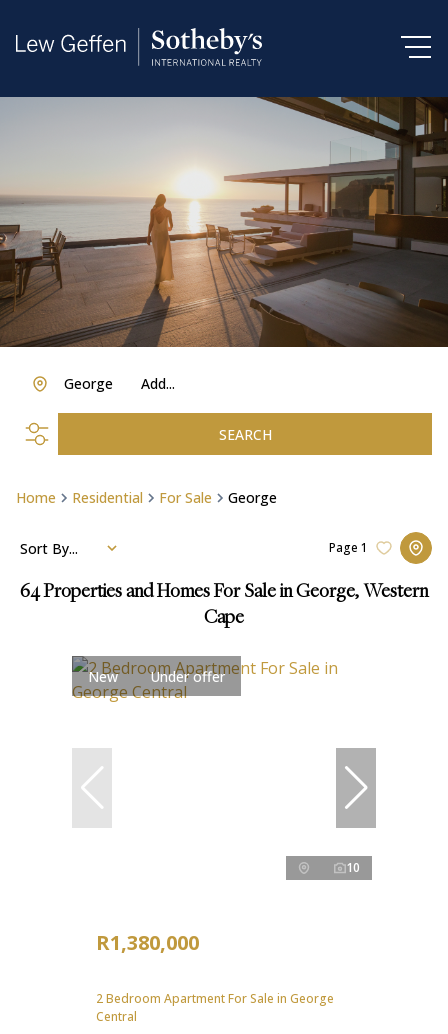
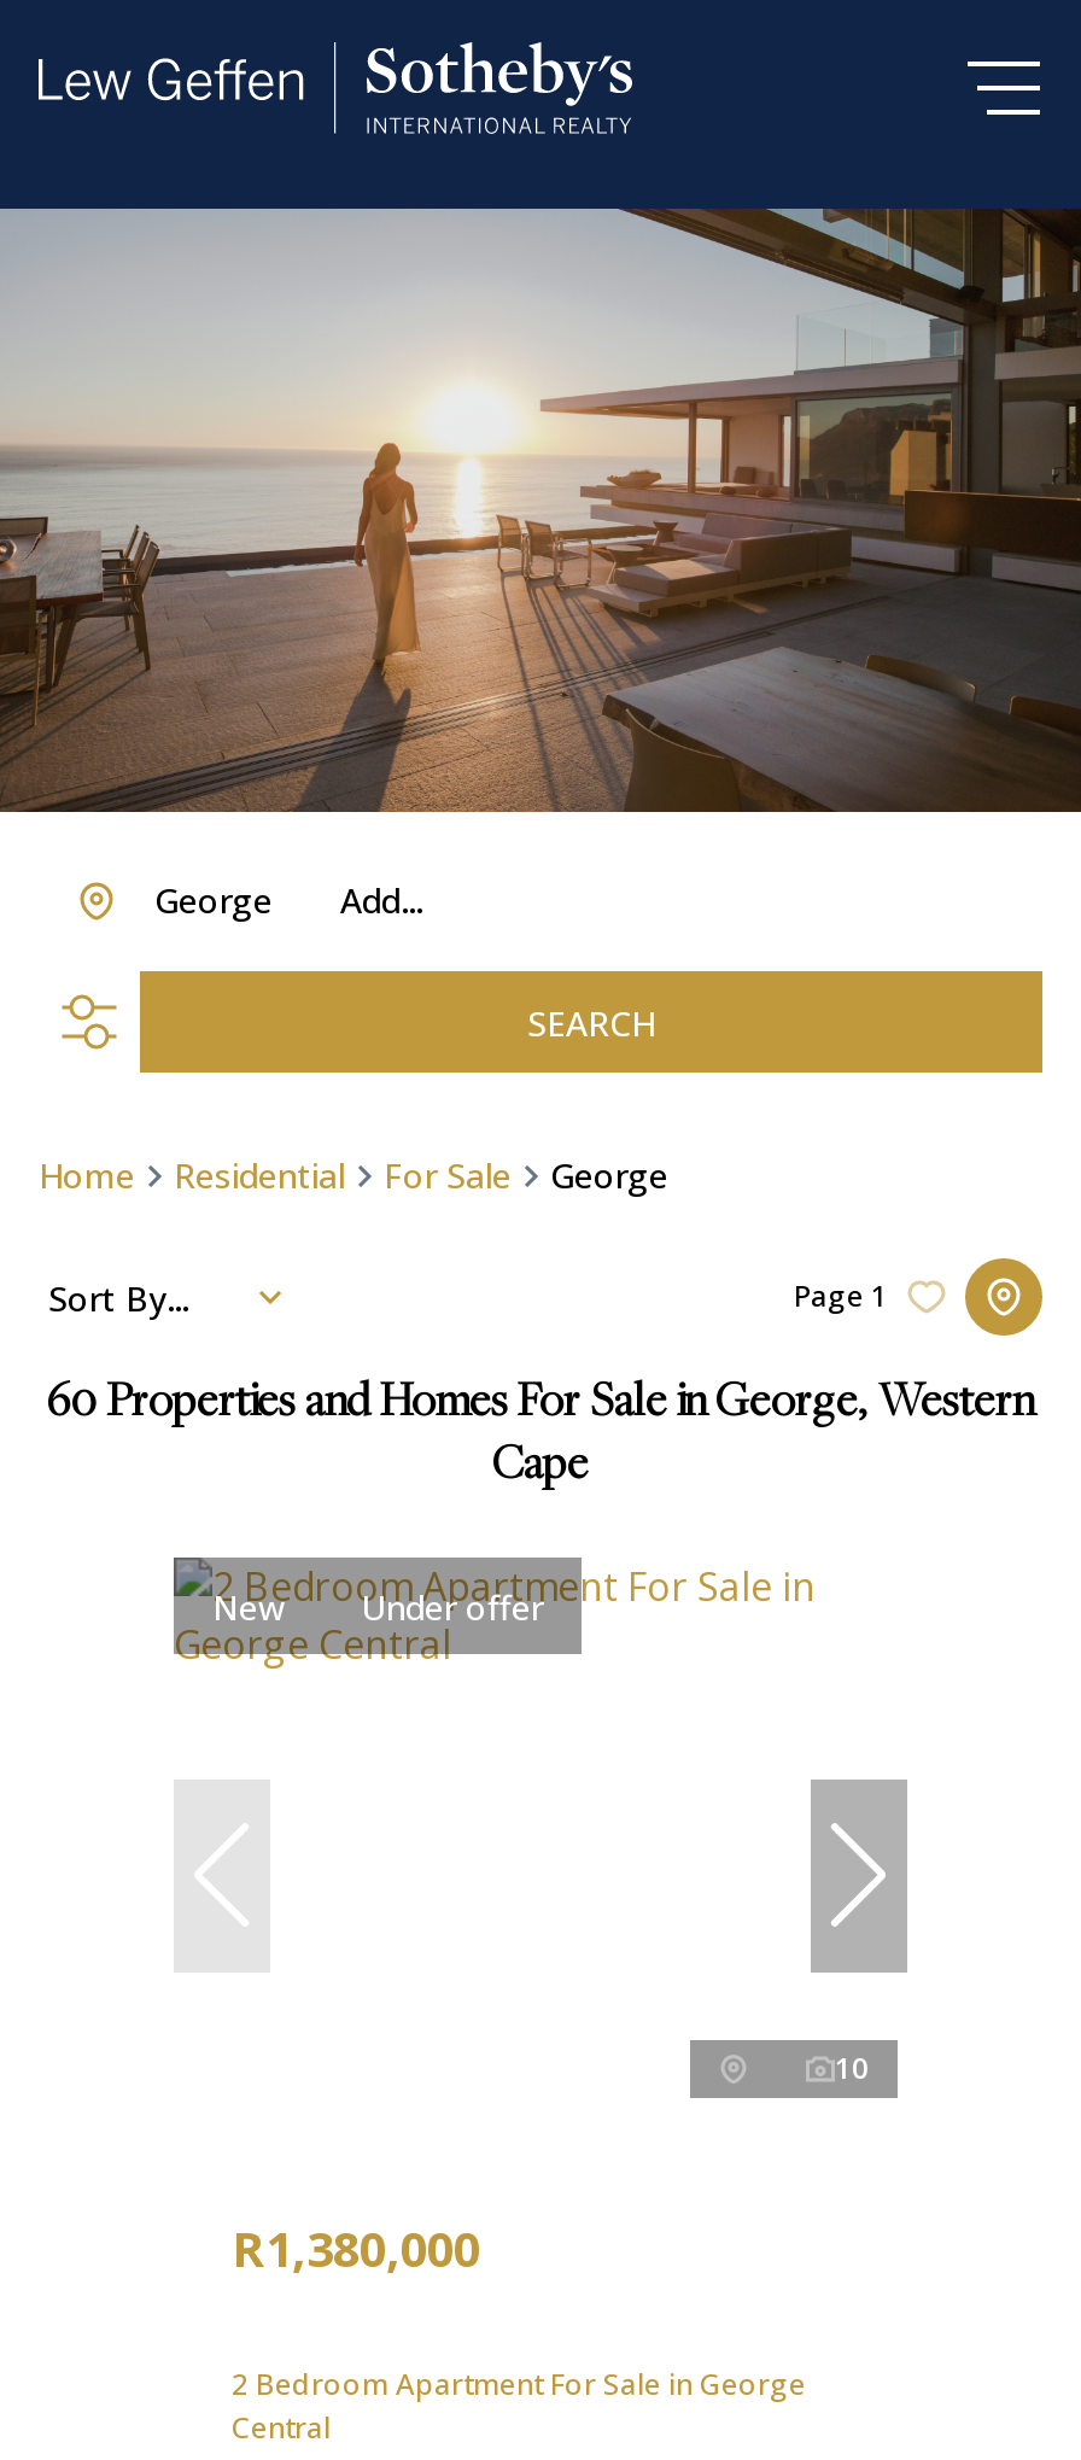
[20,582,428,603] 64 Properties and Homes For Sale in George, Western -> [47,1379,1034,1430] 60 Properties and Homes For Sale in George, Western

